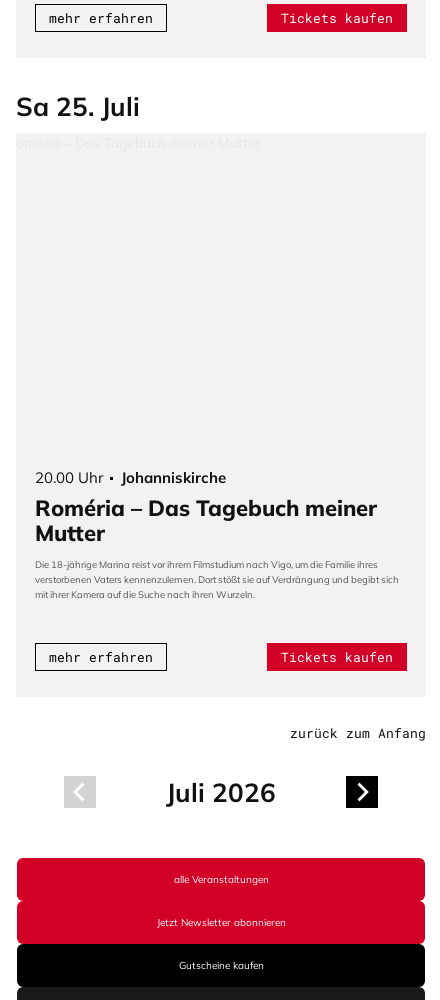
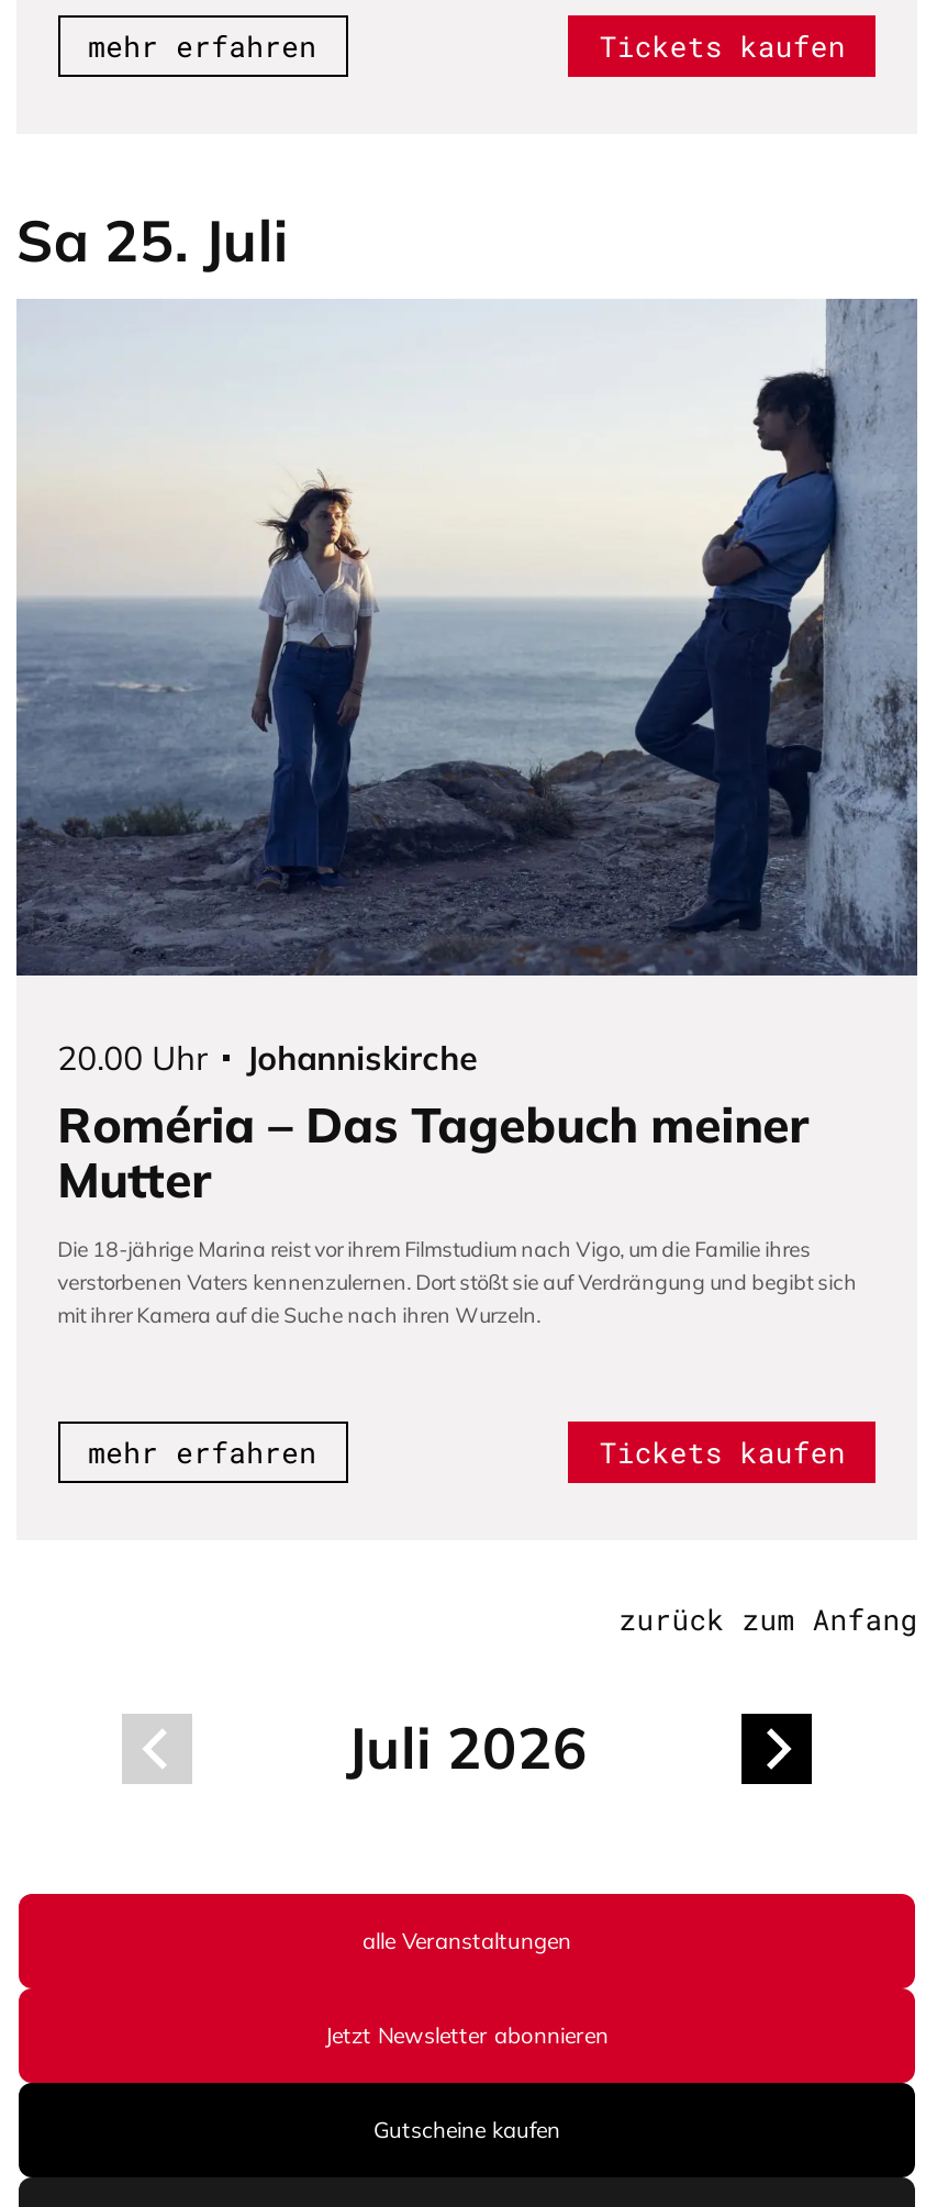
none -> [14,298,919,979] [image]

